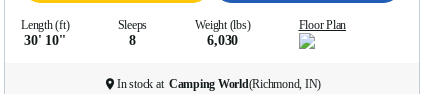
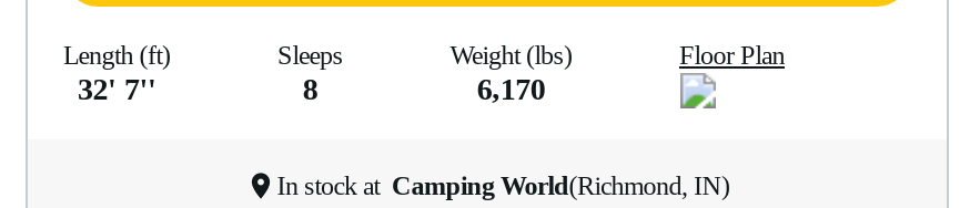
[24,33,66,48] 30' 10'' -> [78,73,156,106] 32' 7''
[207,33,238,48] 6,030 -> [477,73,545,106] 6,170

